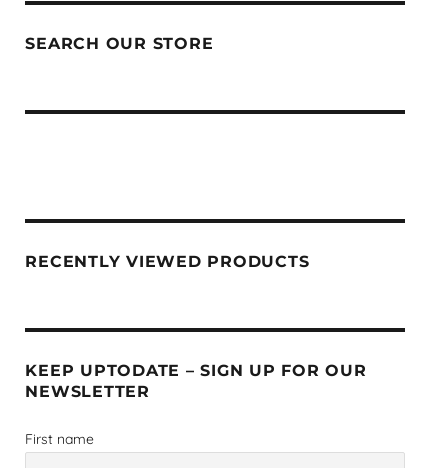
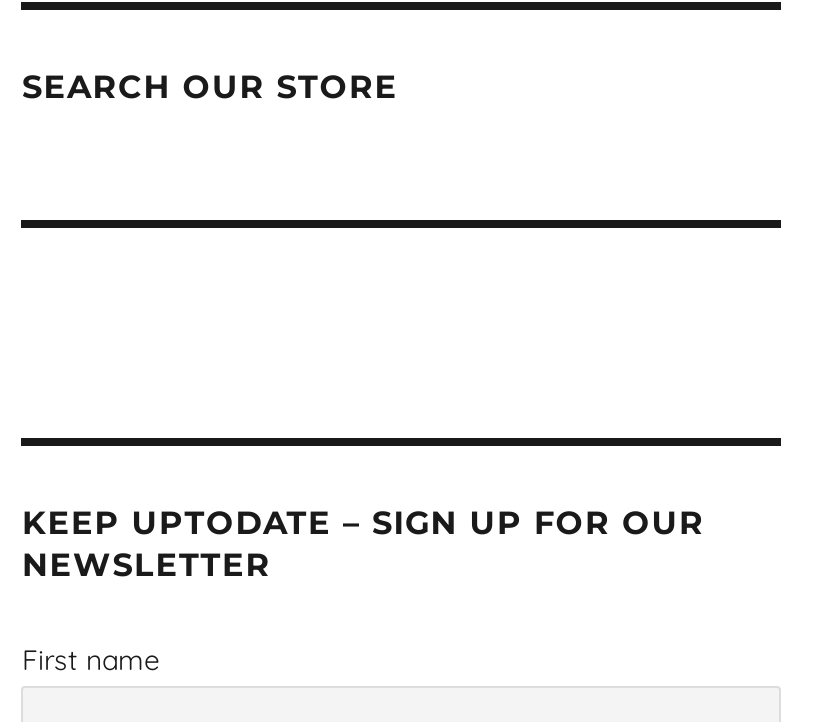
[25,252,309,271] RECENTLY VIEWED PRODUCTS -> none

